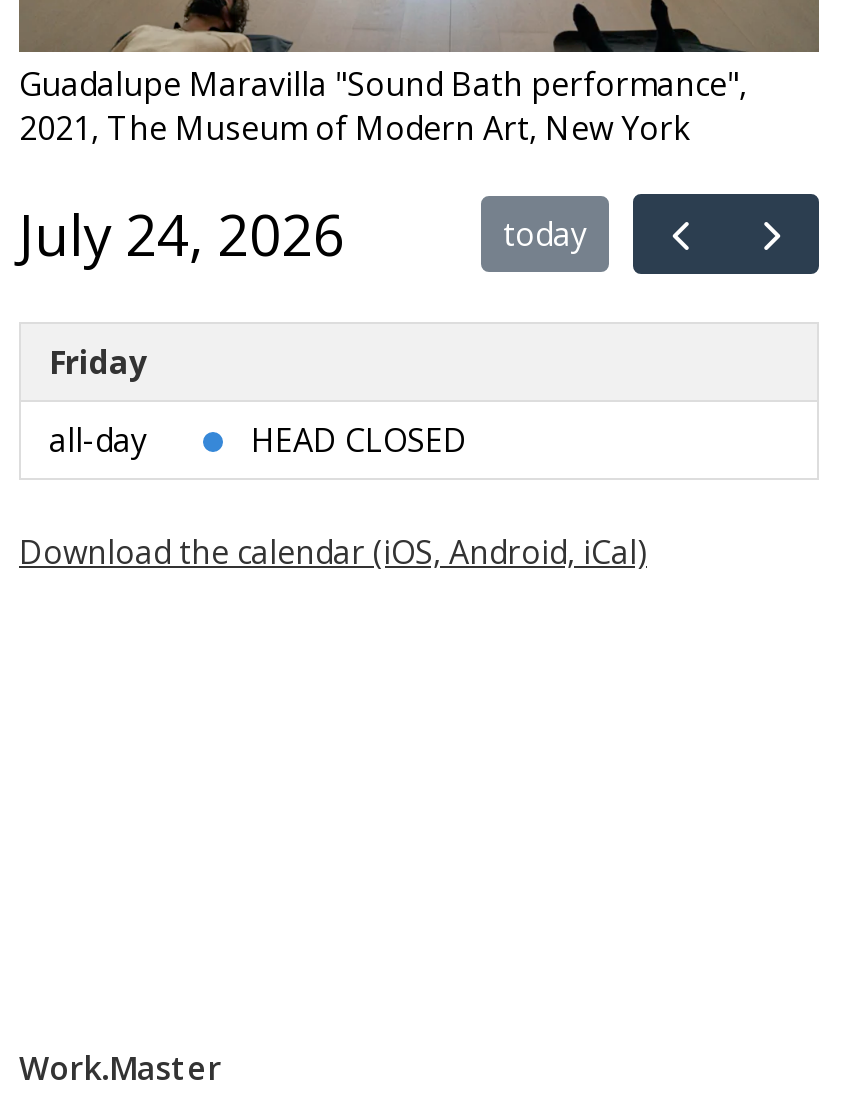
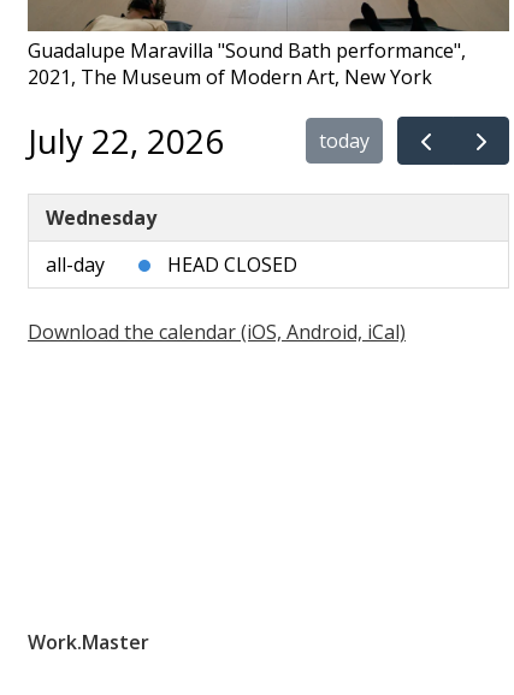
[19,196,345,272] July 24, 2026 -> [28,118,224,164] July 22, 2026
[49,341,147,385] Friday -> [46,205,156,231] Wednesday

